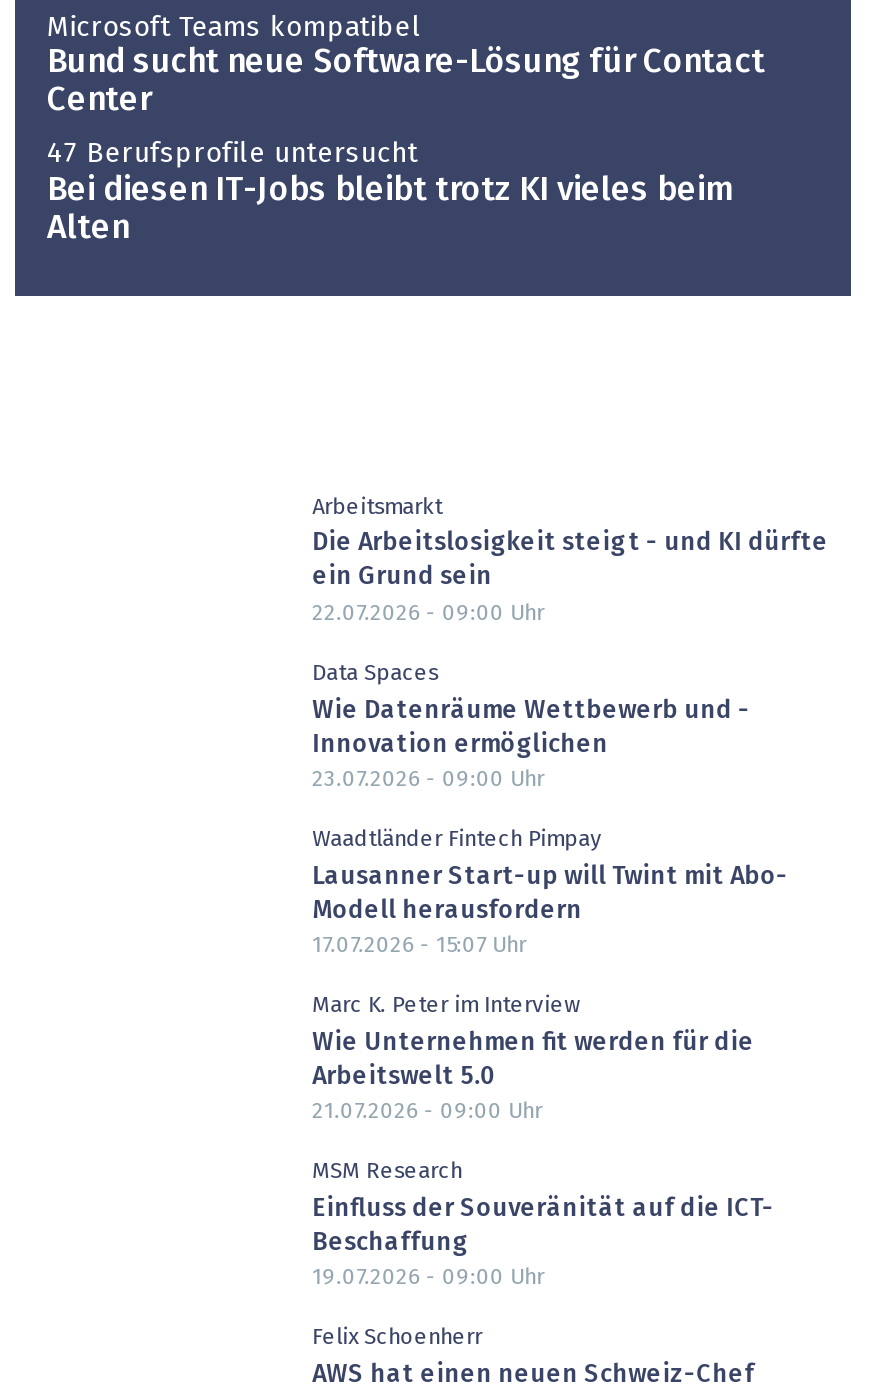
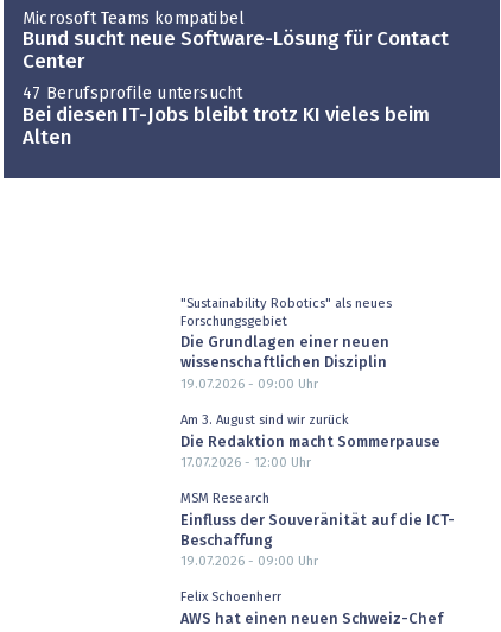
[312,496,828,1122] Arbeitsmarkt | Die Arbeitslosigkeit steigt - und KI dürfte | ein Grund sein | 22.07.2026 - 09:00 Uhr | Data Spaces | Wie Datenräume Wettbewerb und | Innovation ermöglichen | 23.07.2026 - 09:00 Uhr | Waadtländer Fintech Pimpay | Lausanner Start-up will Twint mit Abo- | Modell herausfordern | 17.07.2026 - 15:07 Uhr | Marc K. Peter im Interview | Wie Unternehmen fit werden für die | Arbeitswelt 5.0 | 21.07.2026 - 09:00 Uhr -> [180,297,440,469] "Sustainability Robotics" als neues | Forschungsgebiet | Die Grundlagen einer neuen | wissenschaftlichen Disziplin | 19.07.2026 - 09:00 Uhr | Am 3. August sind wir zurück | Die Redaktion macht Sommerpause | 17.07.2026 - 12:00 Uhr

